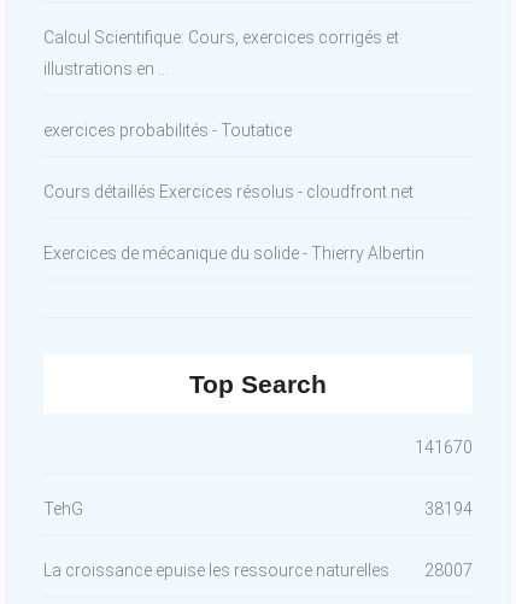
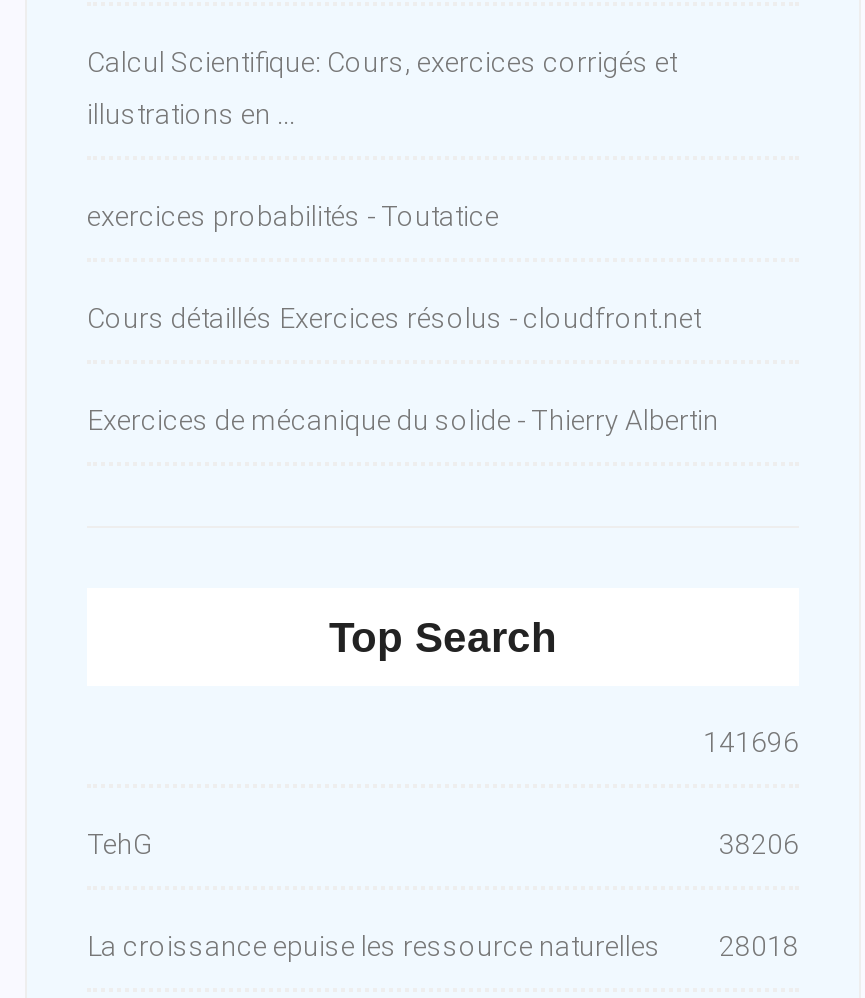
[415,438,473,457] 141670 -> [703,726,799,758] 141696
[424,499,473,518] 38194 -> [719,828,799,860] 38206
[43,561,473,580] La croissance epuise les ressource naturelles 28007 -> [87,930,799,962] La croissance epuise les ressource naturelles 28018

